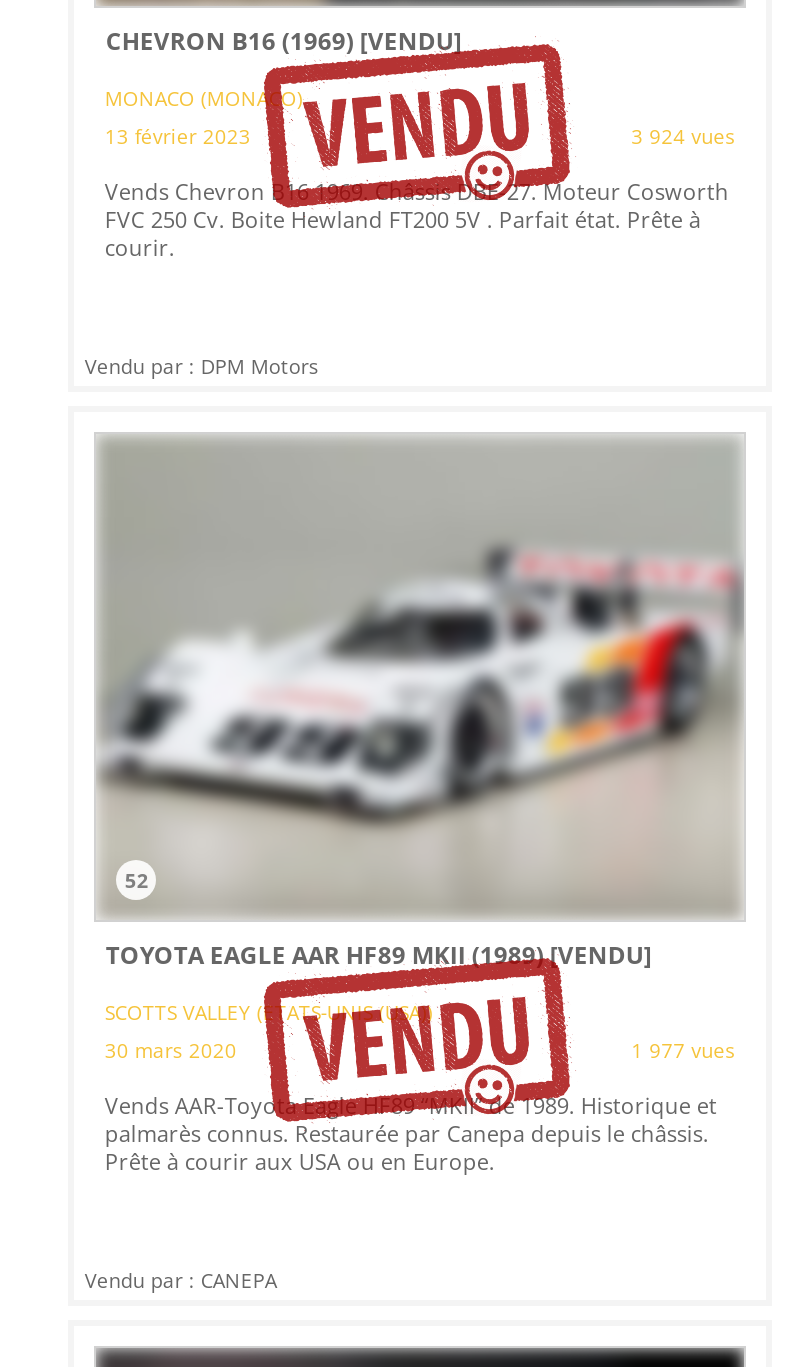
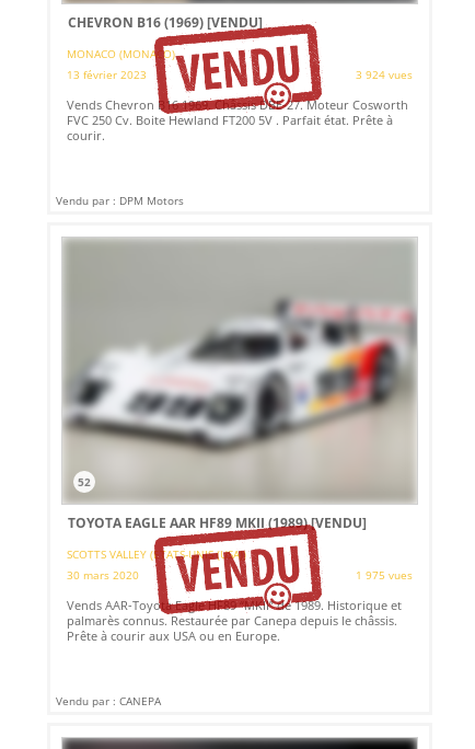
[631,1037,735,1065] 1 977 vues -> [355,568,412,583] 1 975 vues

